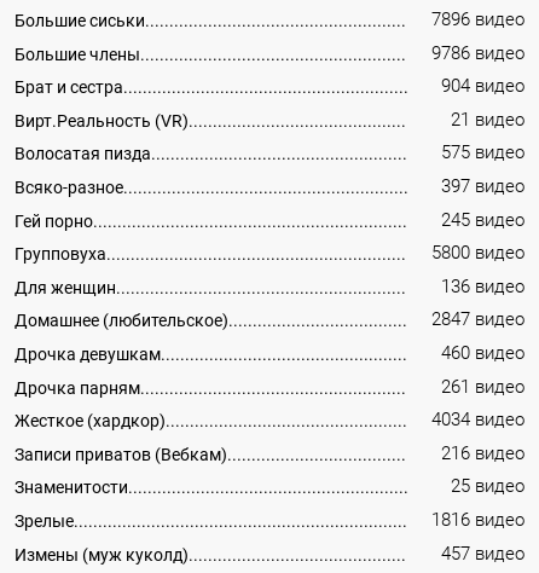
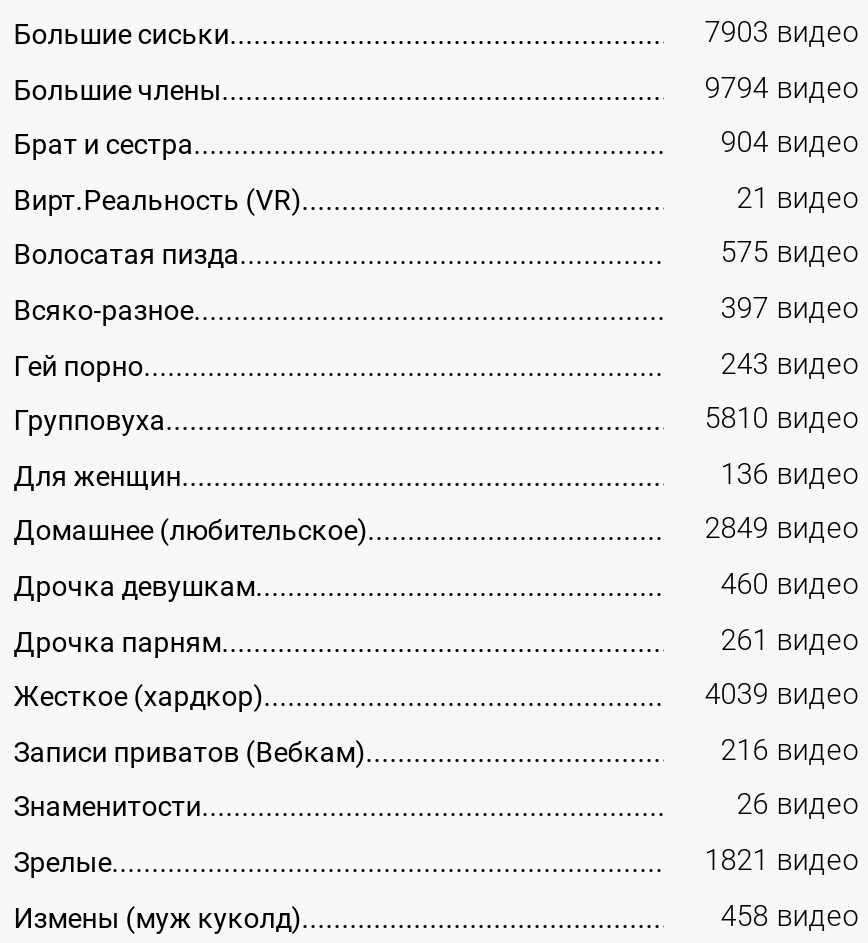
[432,10,525,30] 7896 видео -> [705,16,859,50] 7903 видео
[432,43,525,64] 9786 видео -> [705,71,859,105] 9794 видео
[441,210,525,230] 245 видео -> [721,347,859,381] 243 видео
[432,243,525,264] 5800 видео -> [705,402,859,436] 5810 видео
[432,310,525,330] 2847 видео -> [705,513,859,547] 2849 видео
[432,410,525,430] 4034 видео -> [705,678,859,712] 4039 видео
[451,477,525,497] 25 видео -> [737,789,859,823] 26 видео
[432,510,525,531] 1816 видео -> [705,844,859,878] 1821 видео
[441,543,525,564] 457 видео -> [721,899,859,933] 458 видео

